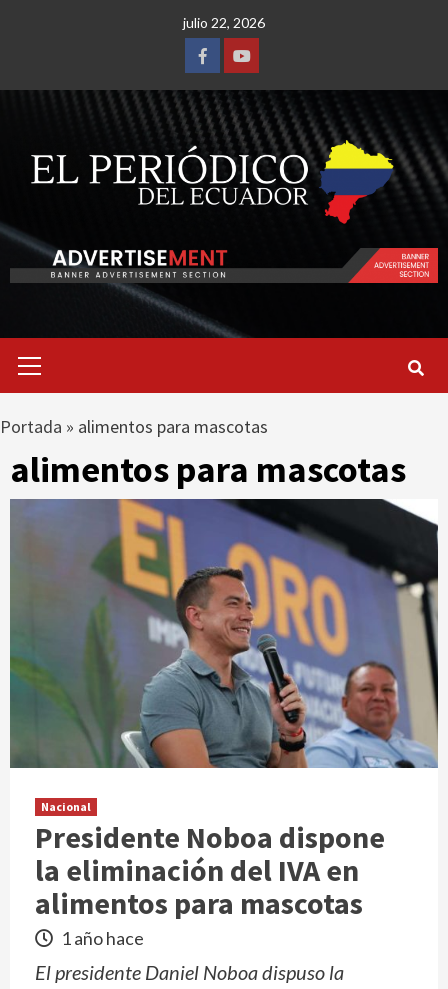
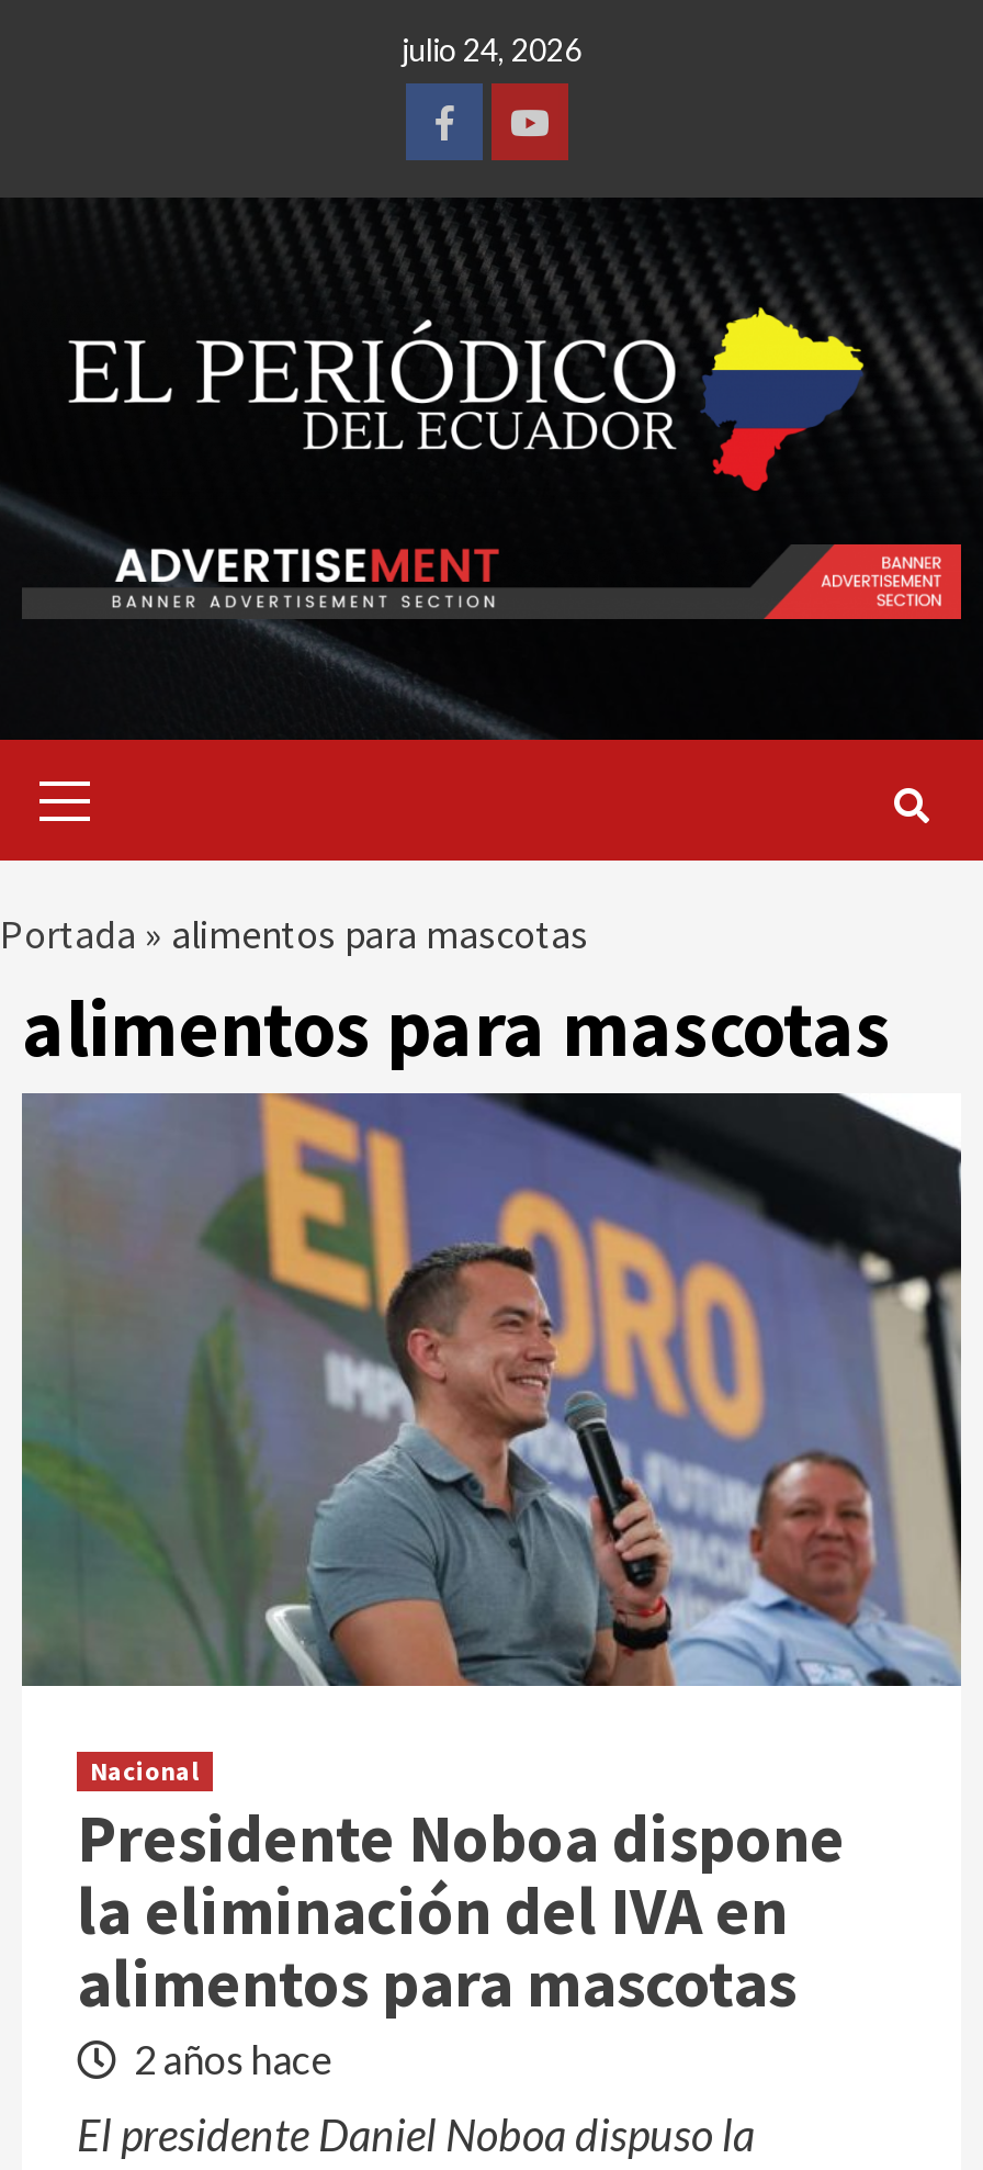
[183,14,265,31] julio 22, 2026 -> [402,31,581,68] julio 24, 2026
[58,927,144,949] 1 año hace -> [127,2035,334,2083] 2 años hace

